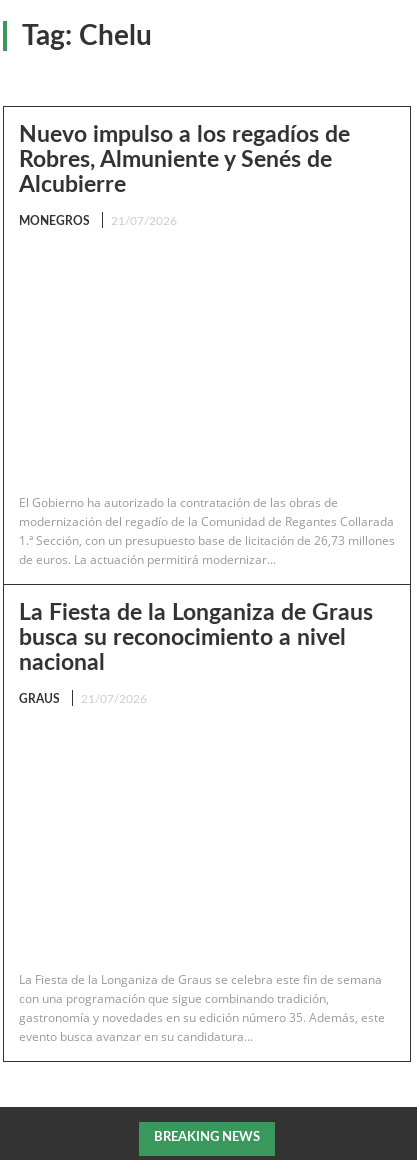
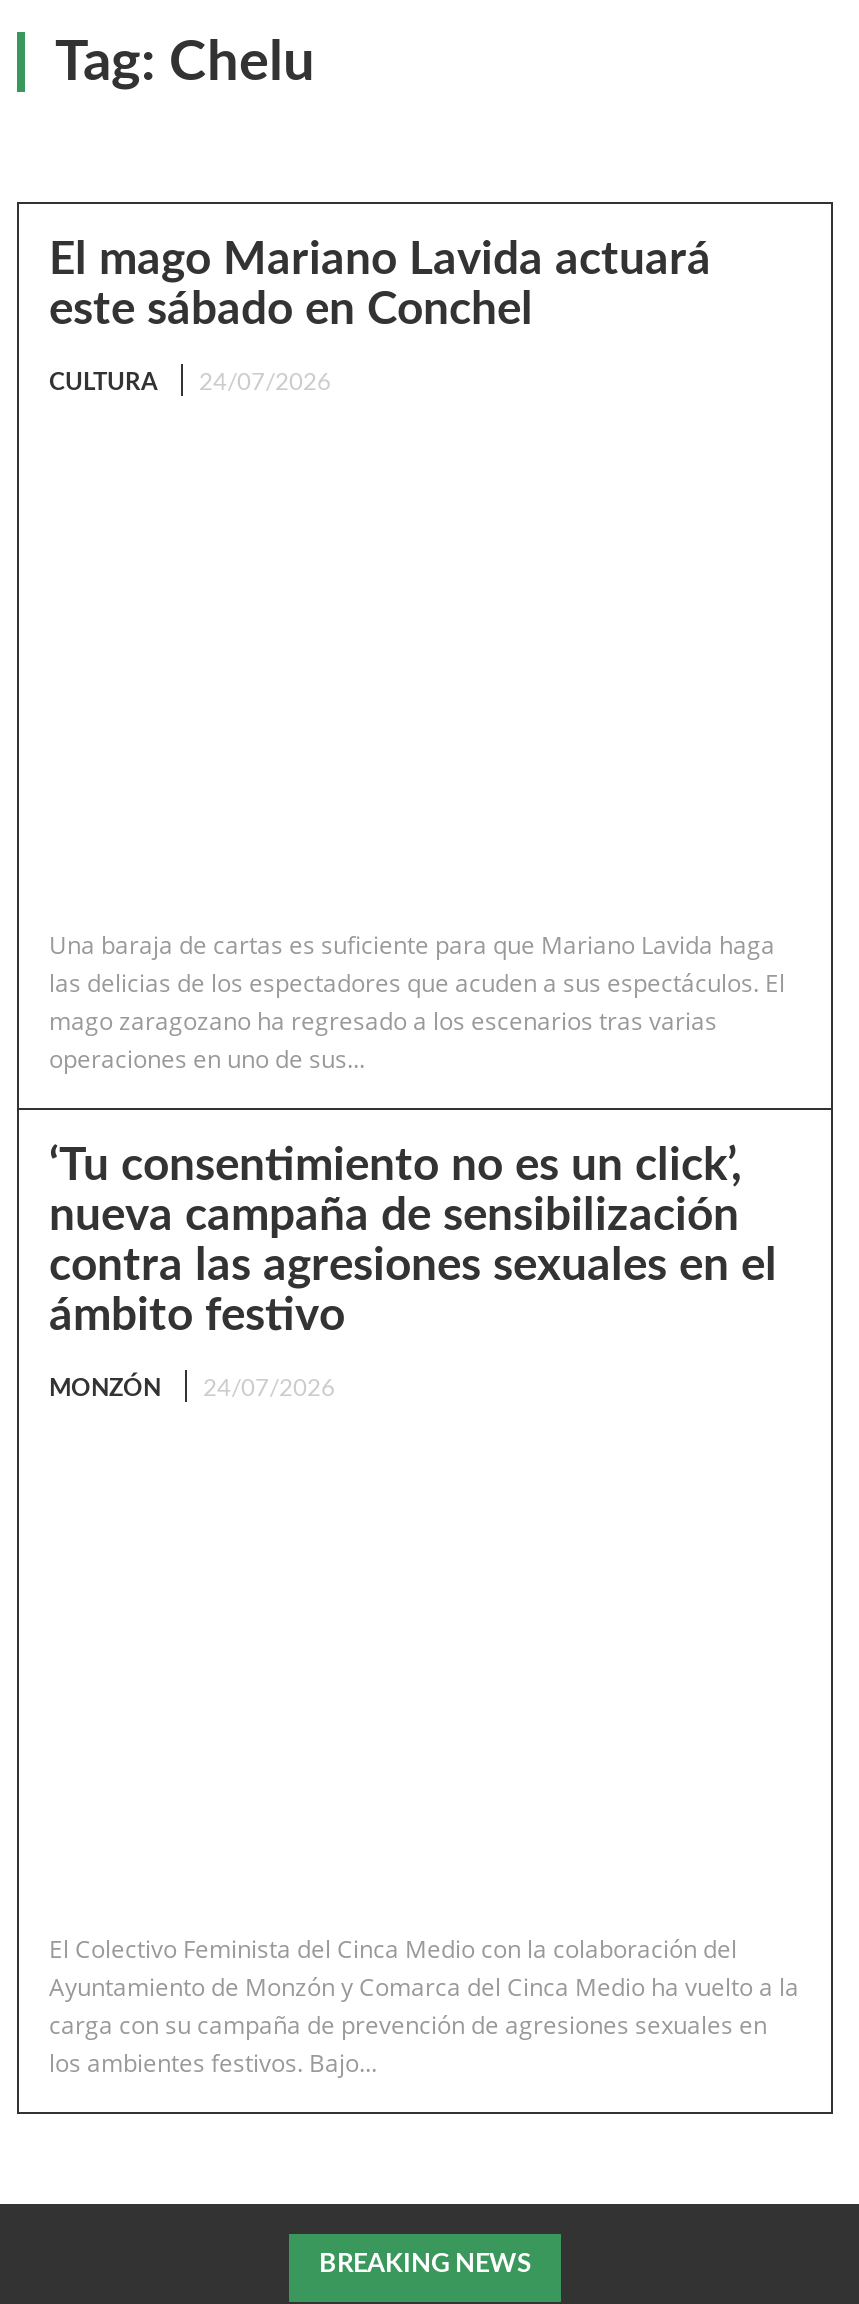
[19,123,350,196] Nuevo impulso a los regadíos de | Robres, Almuniente y Senés de | Alcubierre -> [49,236,711,332] El mago Mariano Lavida actuará | este sábado en Conchel
[19,215,177,227] MONEGROS | 21/07/2026 -> [49,370,331,394] CULTURA | 24/07/2026
[19,494,395,568] El Gobierno ha autorizado la contratación de las obras de | modernización del regadío de la Comunidad de Regantes Collarada | 1.ª Sección, con un presupuesto base de licitación de 26,73 millones | de euros. La actuación permitirá modernizar... -> [49,927,785,1075] Una baraja de cartas es suficiente para que Mariano Lavida haga | las delicias de los espectadores que acuden a sus espectáculos. El | mago zaragozano ha regresado a los escenarios tras varias | operaciones en uno de sus...
[19,601,373,674] La Fiesta de la Longaniza de Graus | busca su reconocimiento a nivel | nacional -> [49,1141,777,1337] ‘Tu consentimiento no es un click’, | nueva campaña de sensibilización | contra las agresiones sexuales en el | ámbito festivo
[19,693,147,705] GRAUS | 21/07/2026 -> [49,1375,335,1399] MONZÓN | 24/07/2026
[19,971,385,1045] La Fiesta de la Longaniza de Graus se celebra este fin de semana | con una programación que sigue combinando tradición, | gastronomía y novedades en su edición número 35. Además, este | evento busca avanzar en su candidatura... -> [49,1932,799,2080] El Colectivo Feminista del Cinca Medio con la colaboración del | Ayuntamiento de Monzón y Comarca del Cinca Medio ha vuelto a la | carga con su campaña de prevención de agresiones sexuales en | los ambientes festivos. Bajo...

